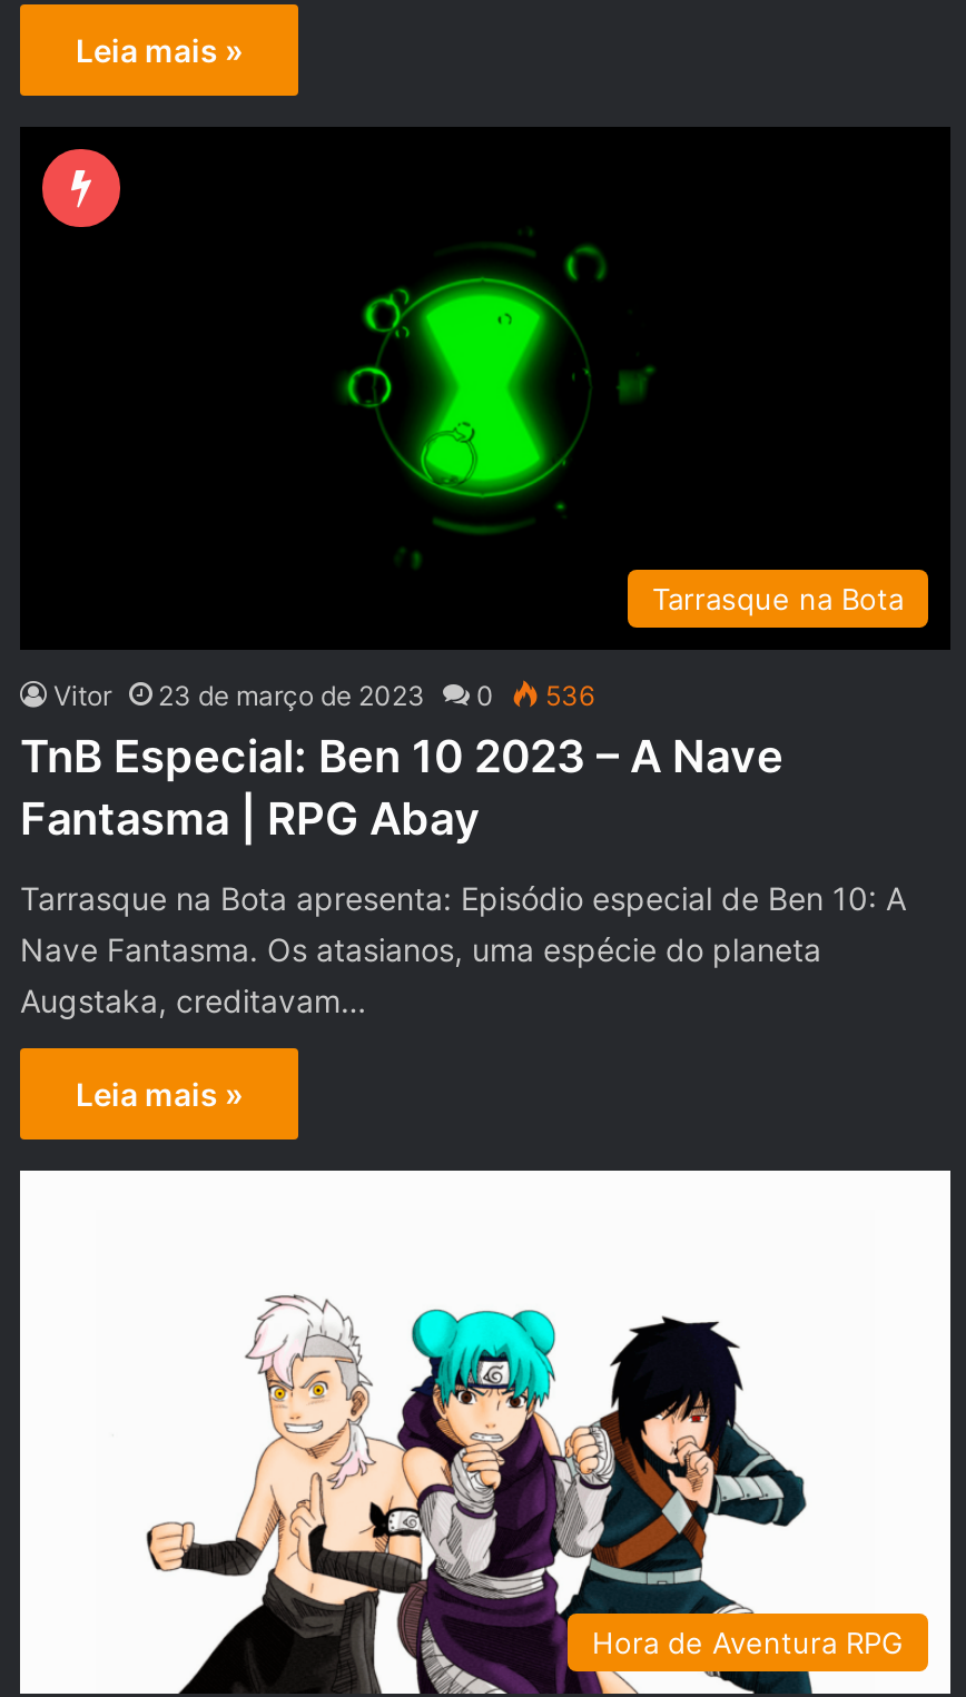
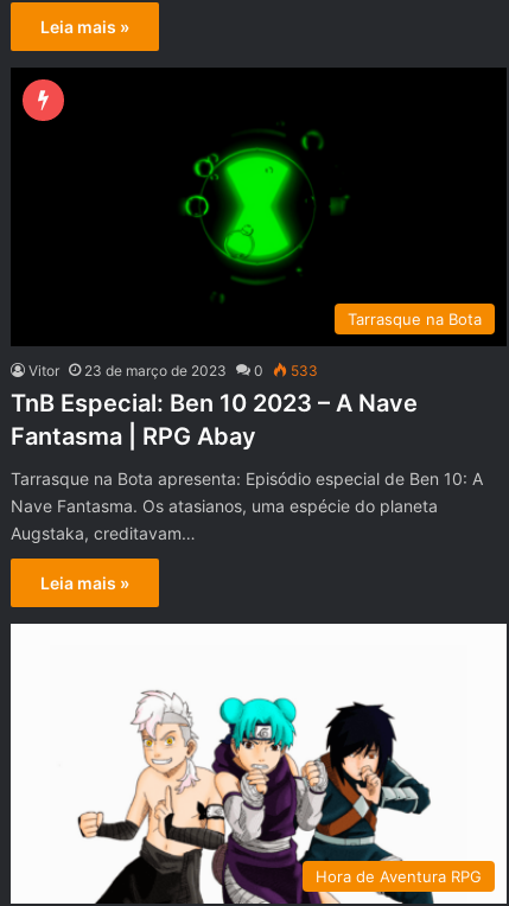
[53,678,594,712] Vitor 23 de março de 2023 0 536 -> [28,362,318,380] Vitor 23 de março de 2023 0 533

